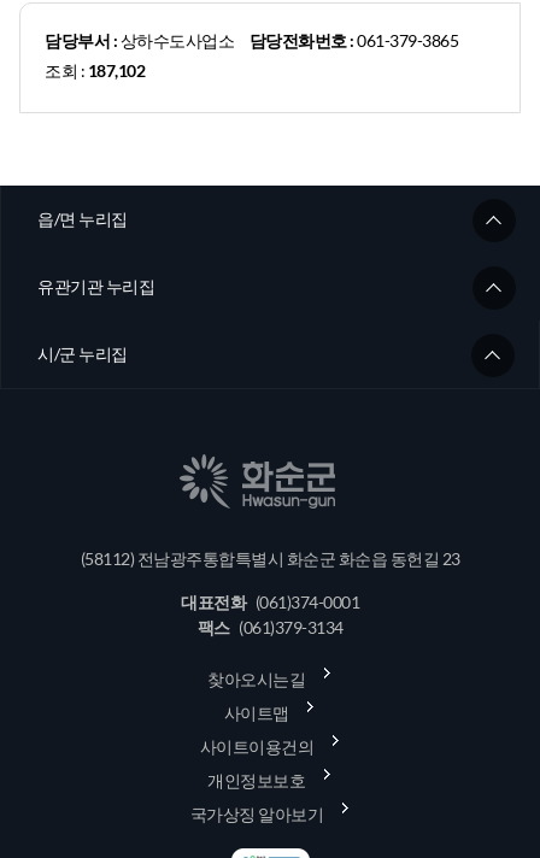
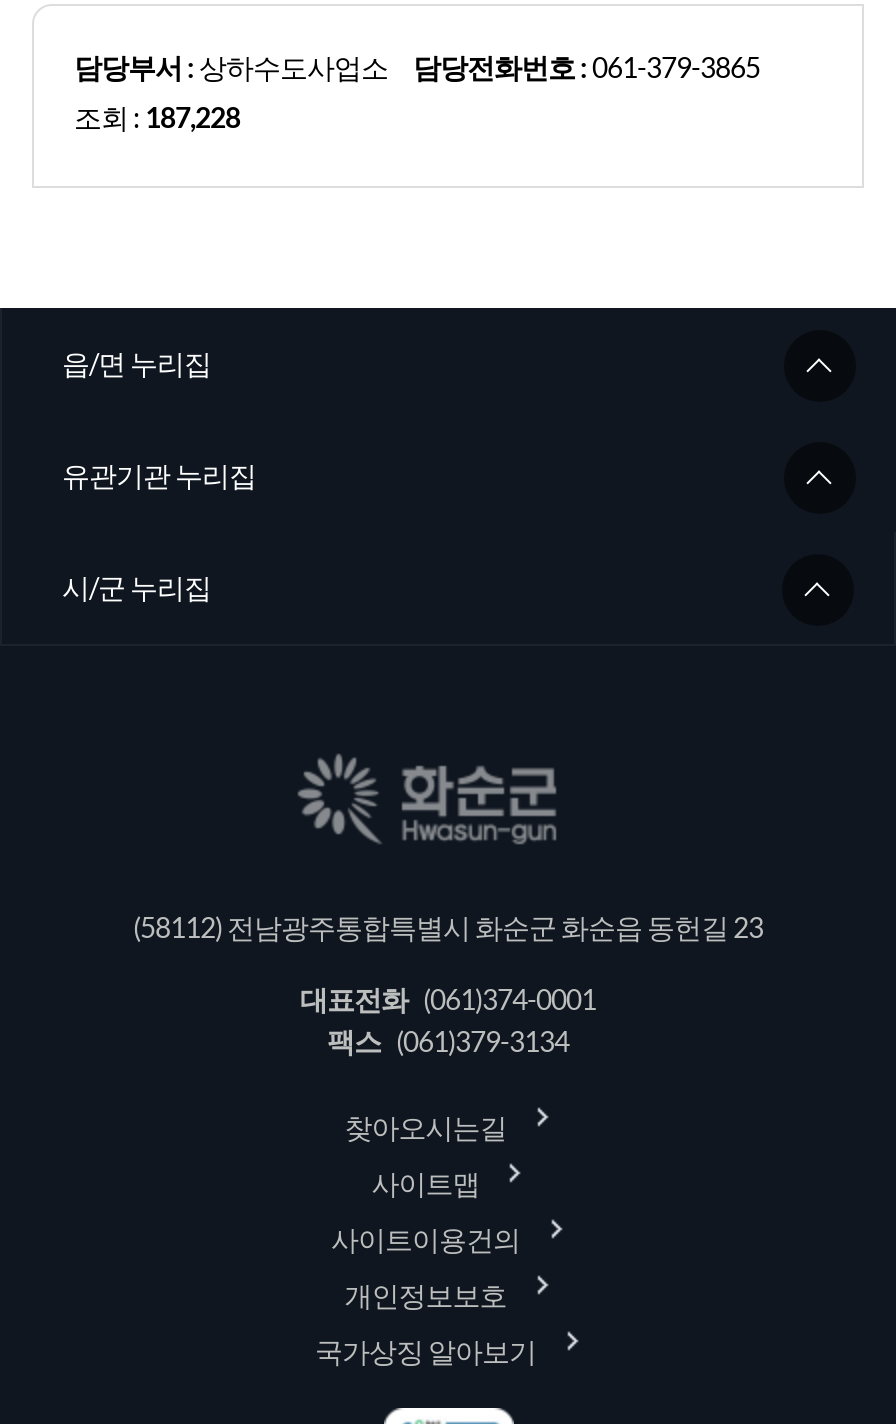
[45,60,145,81] 조회 : 187,102 -> [74,100,240,134] 조회 : 187,228

